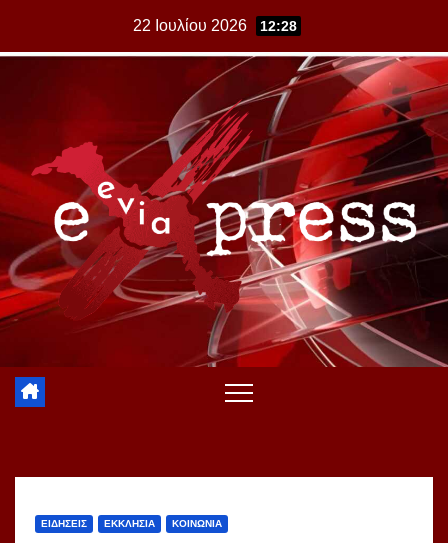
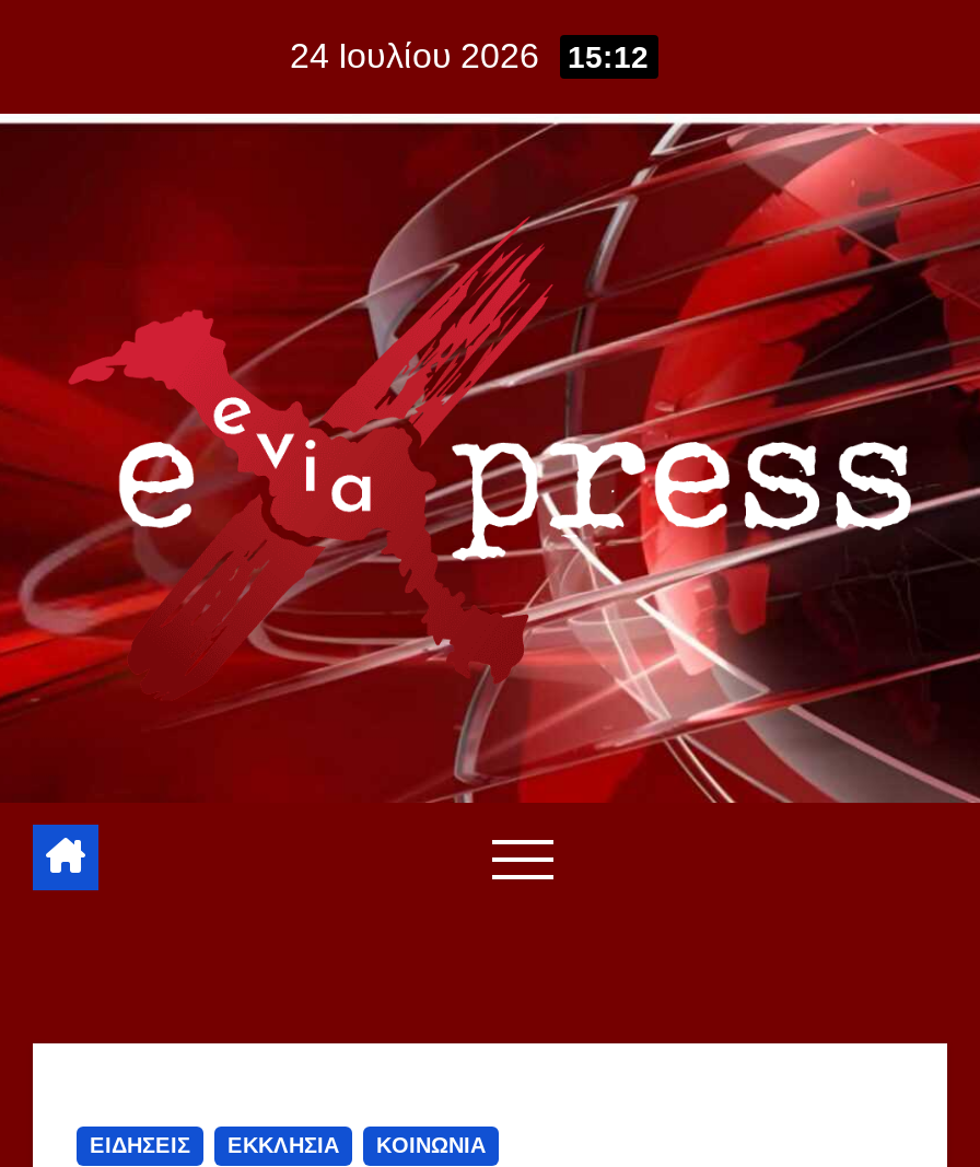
[132,17,296,34] 22 Ιουλίου 2026 12:28 -> [290,37,649,74] 24 Ιουλίου 2026 15:12

